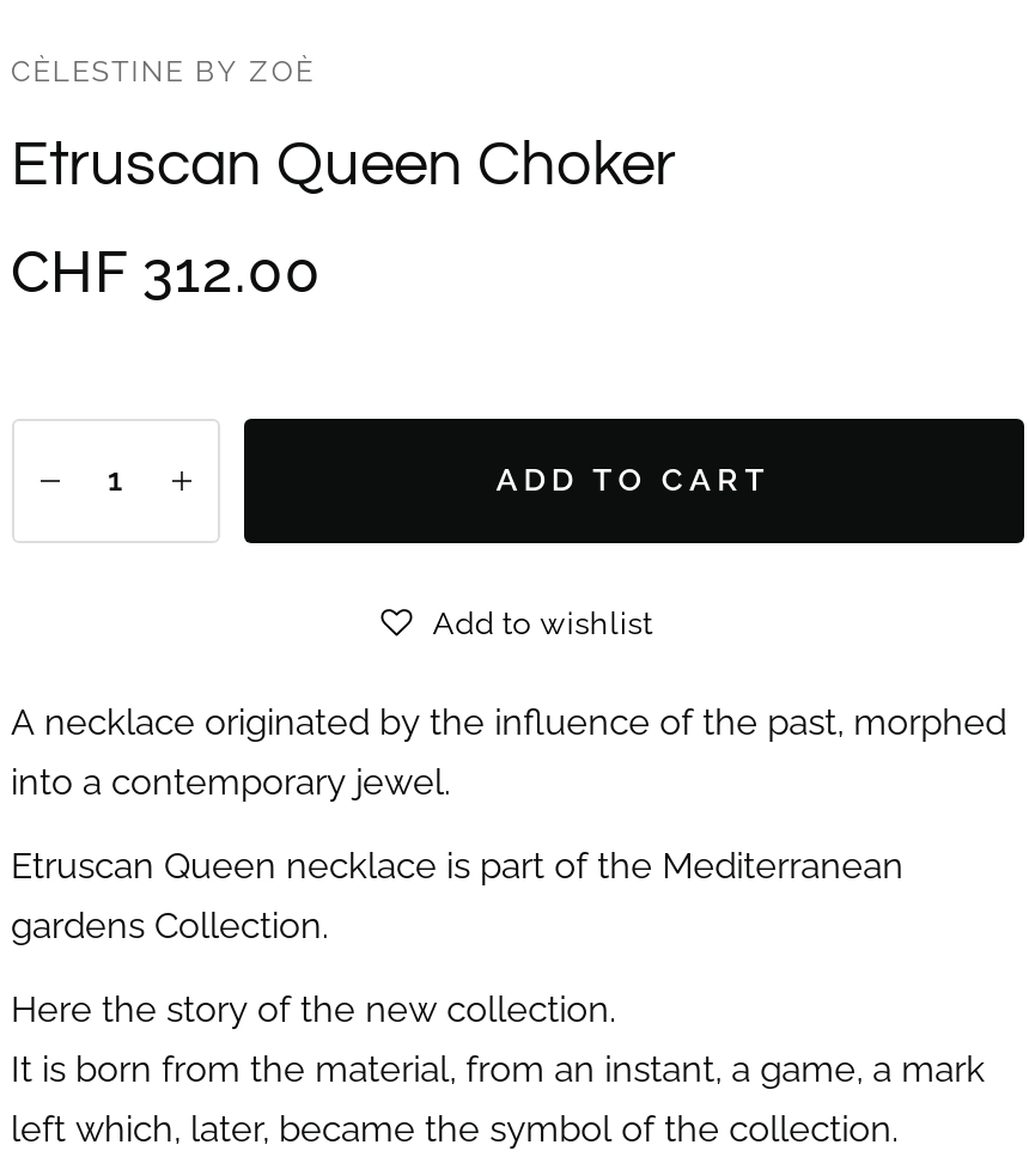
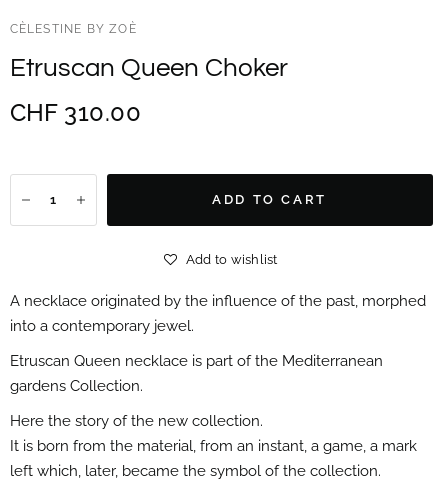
[11,237,321,306] CHF 312.00 -> [9,98,141,127] CHF 310.00

